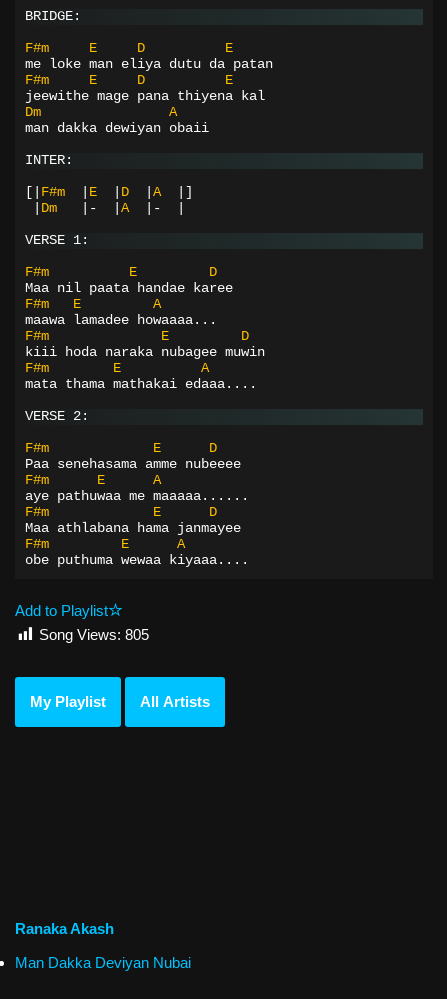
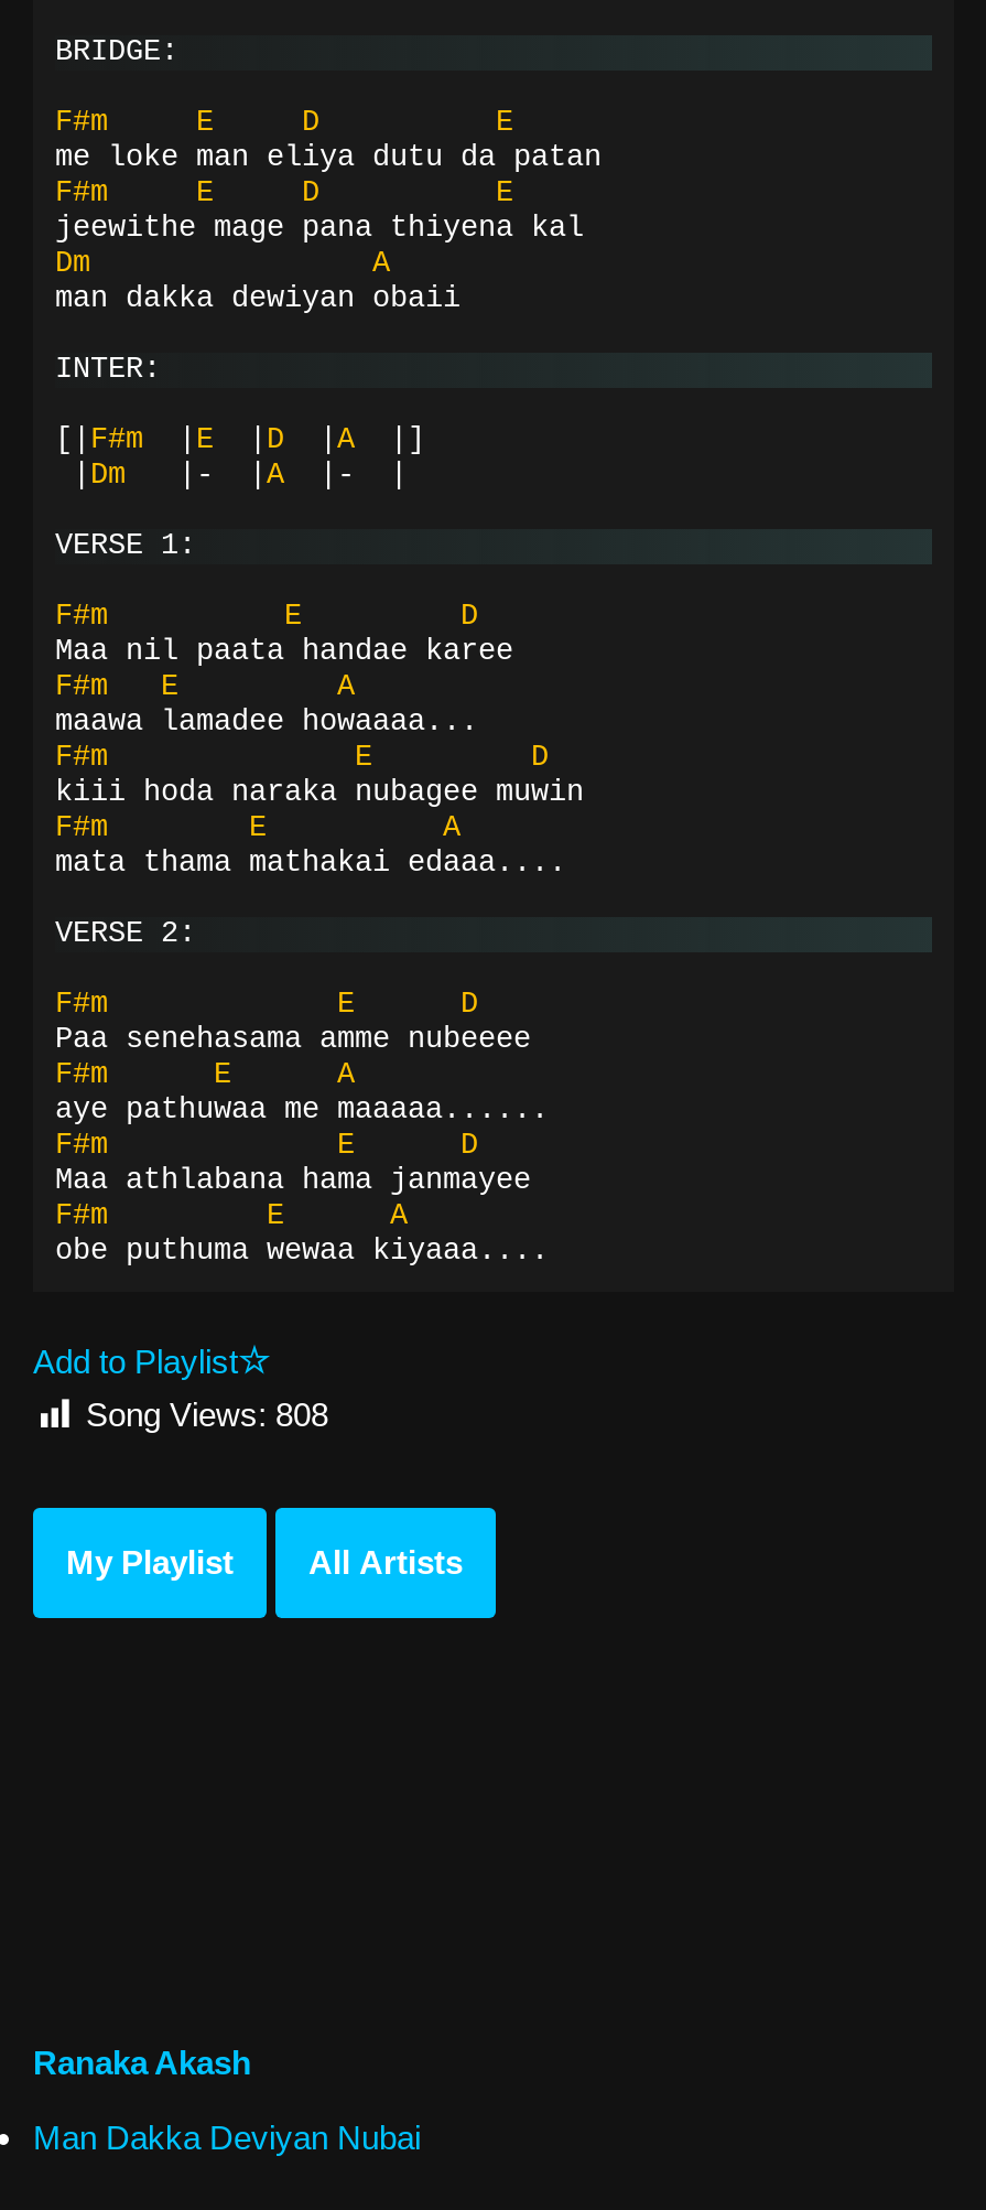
[39,626,149,643] Song Views: 805 -> [86,1395,328,1432] Song Views: 808

